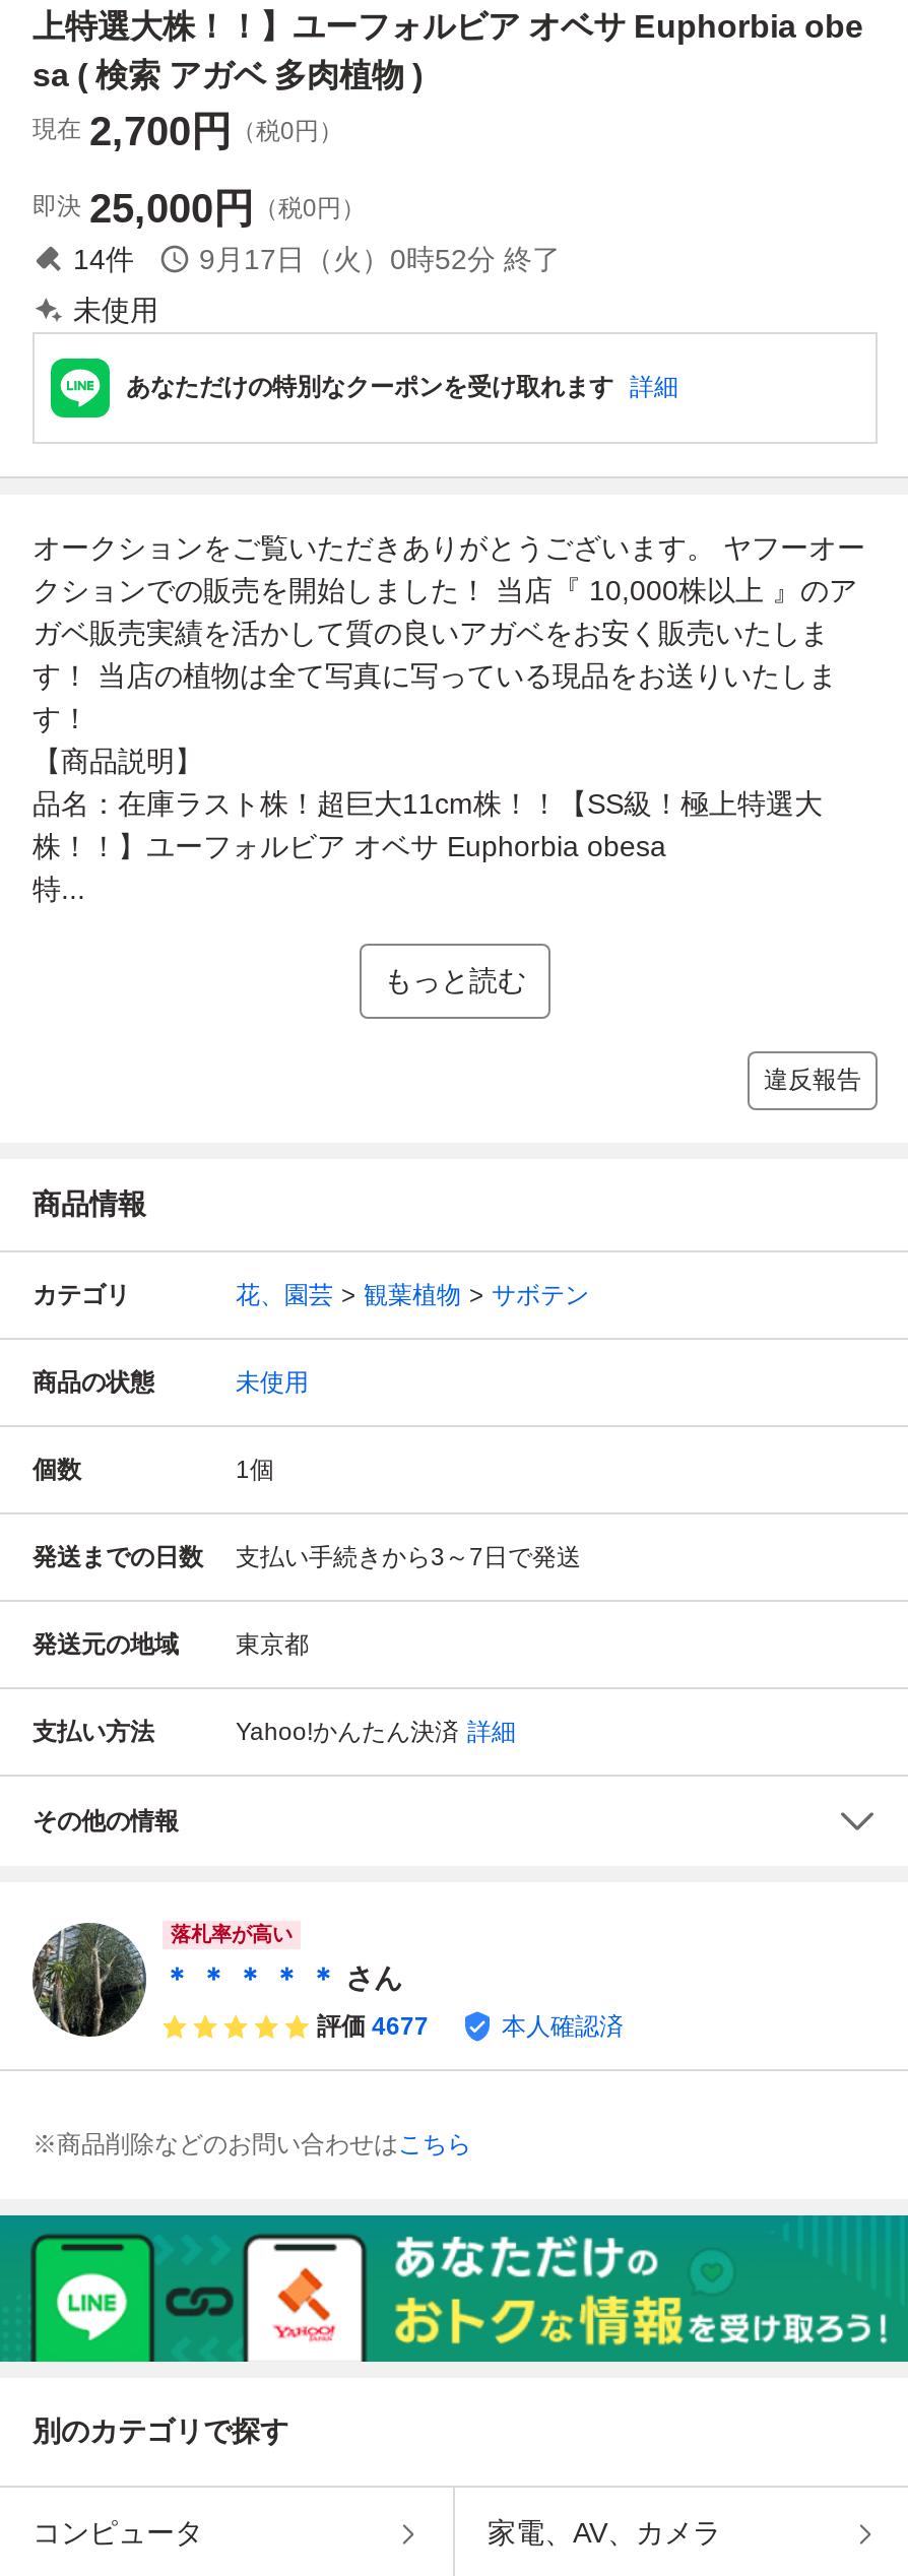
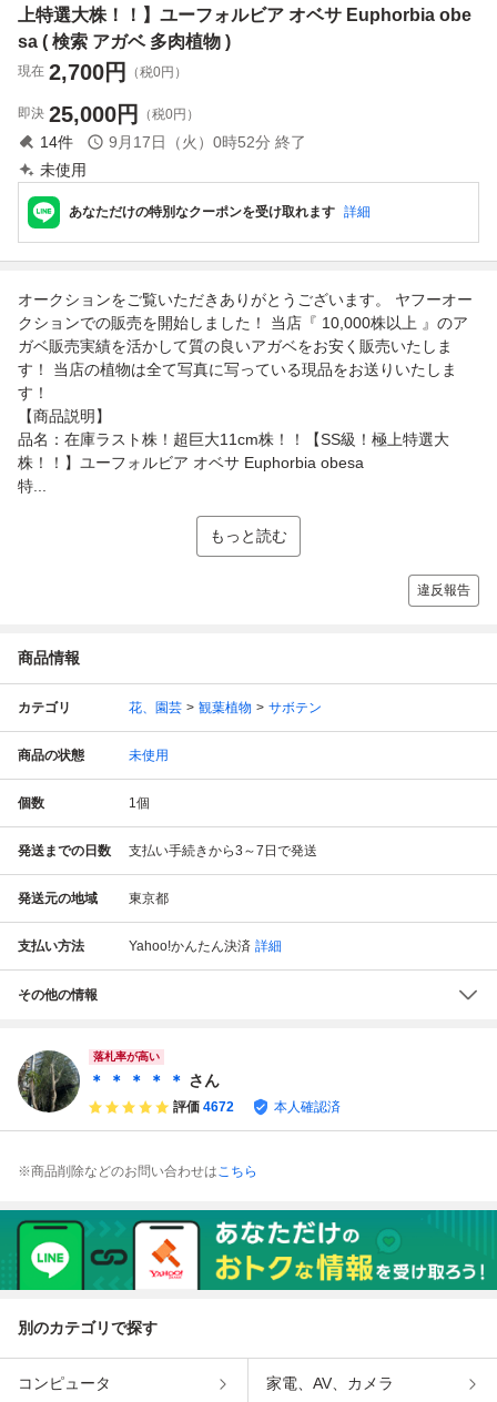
[317,2013,429,2041] 評価 4677 -> [173,1099,234,1115] 評価 4672

